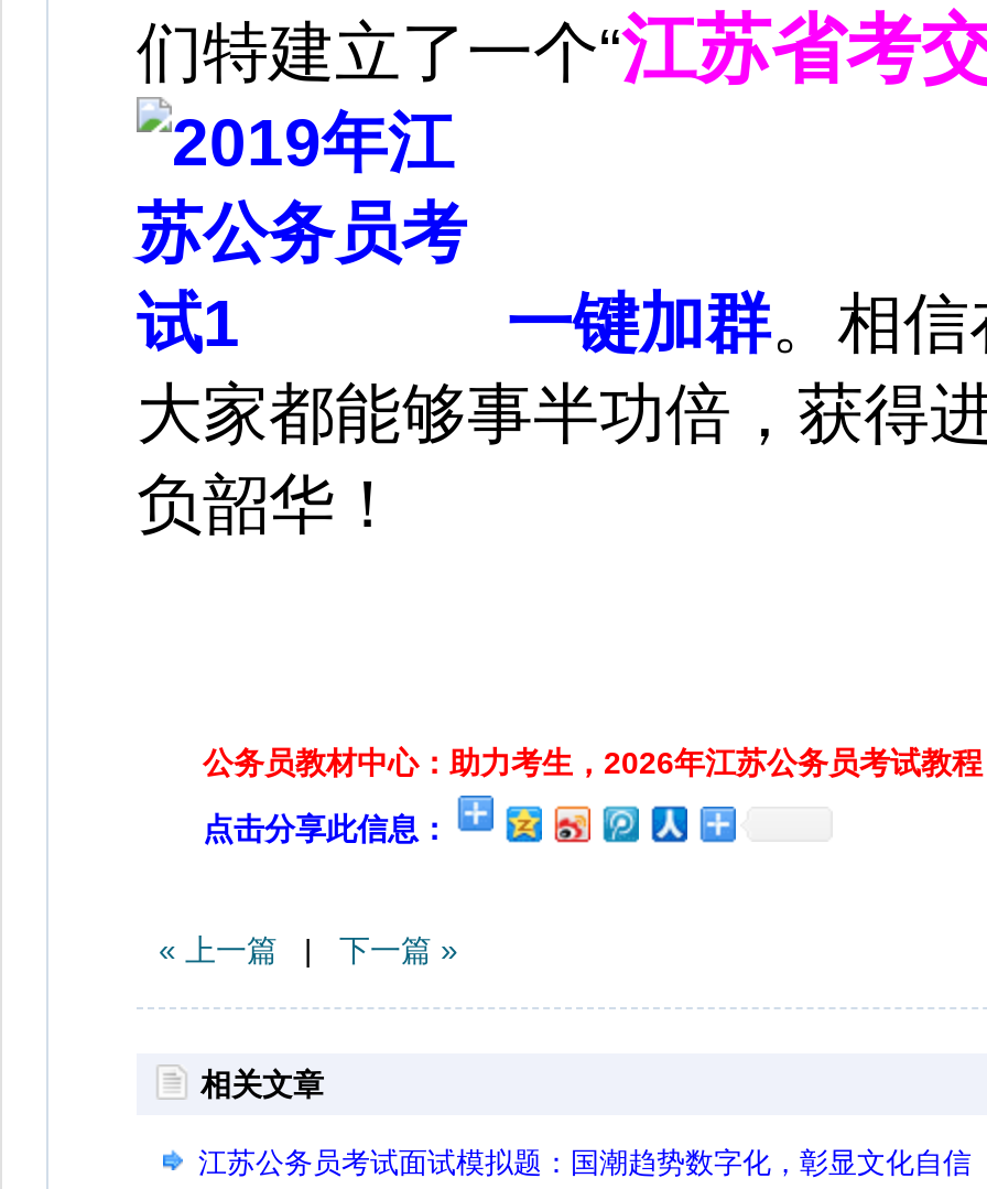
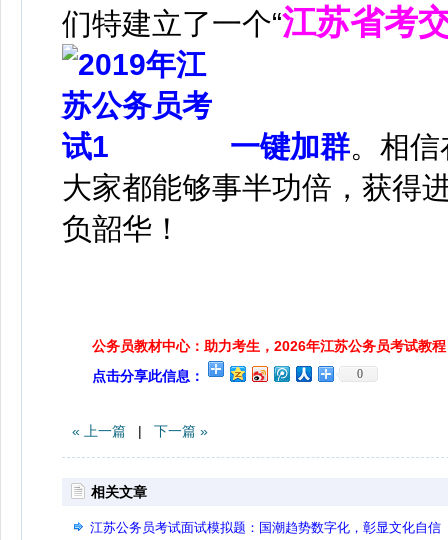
none -> [356,367,362,381] 0

